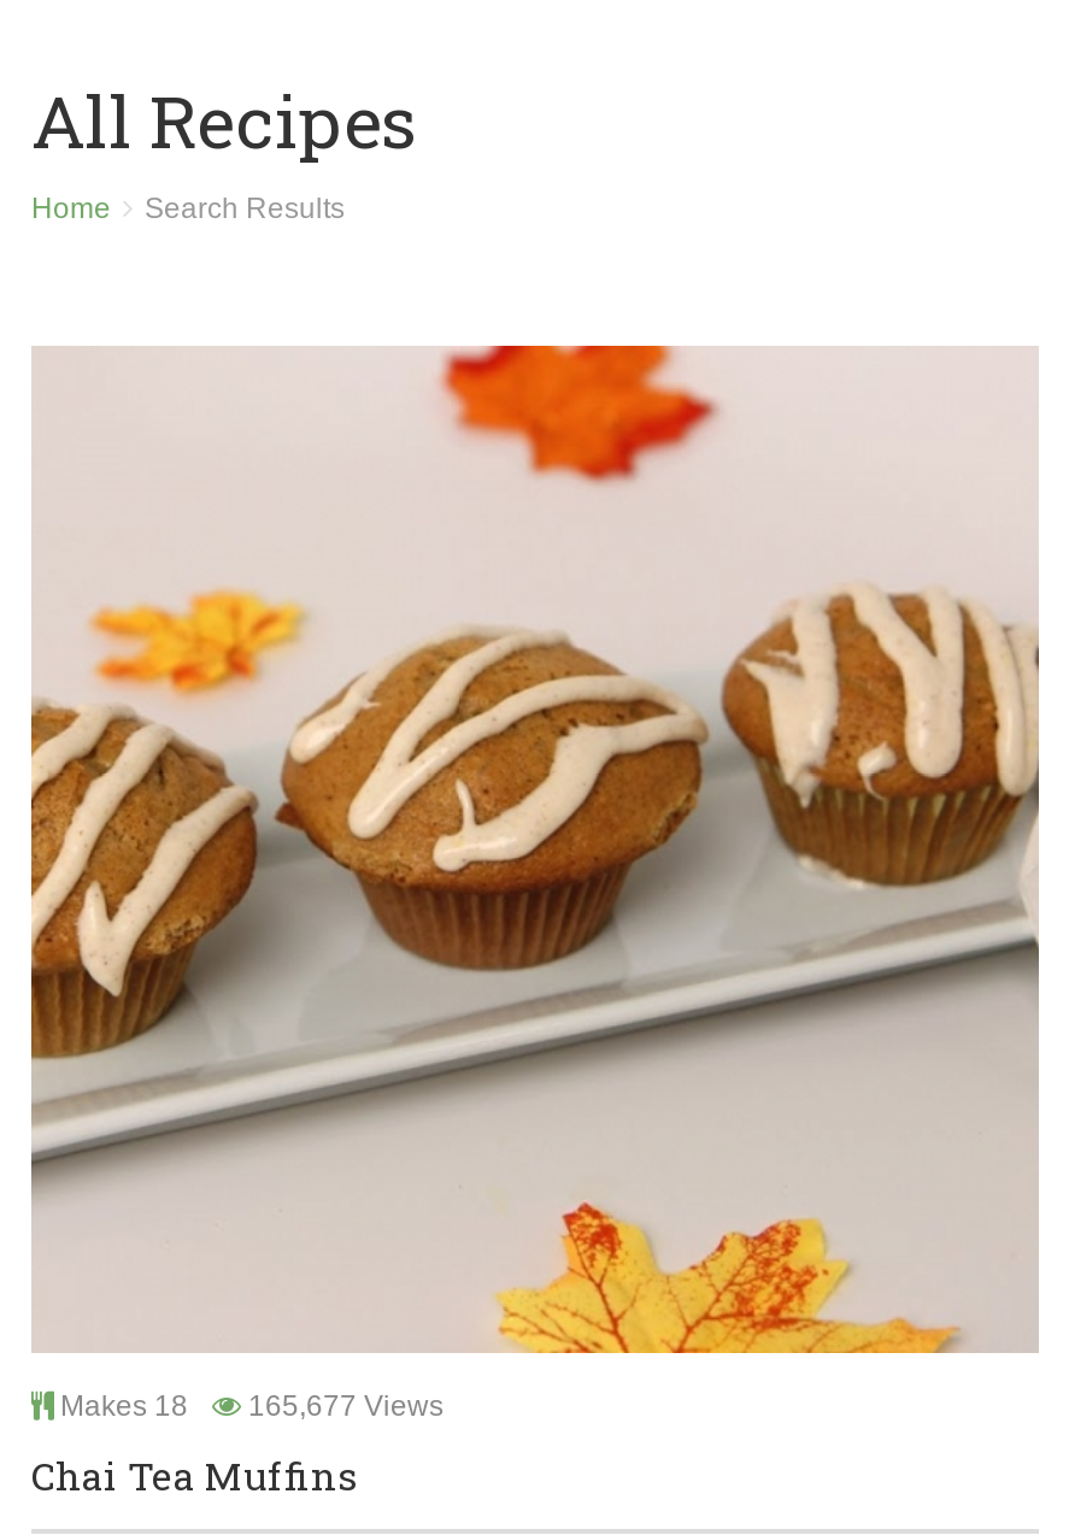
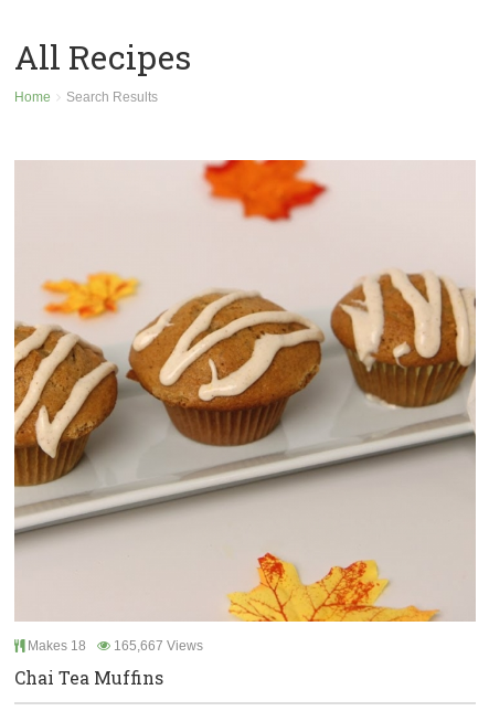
[53,1389,444,1423] Makes 18 165,677 Views -> [24,638,203,654] Makes 18 165,667 Views

